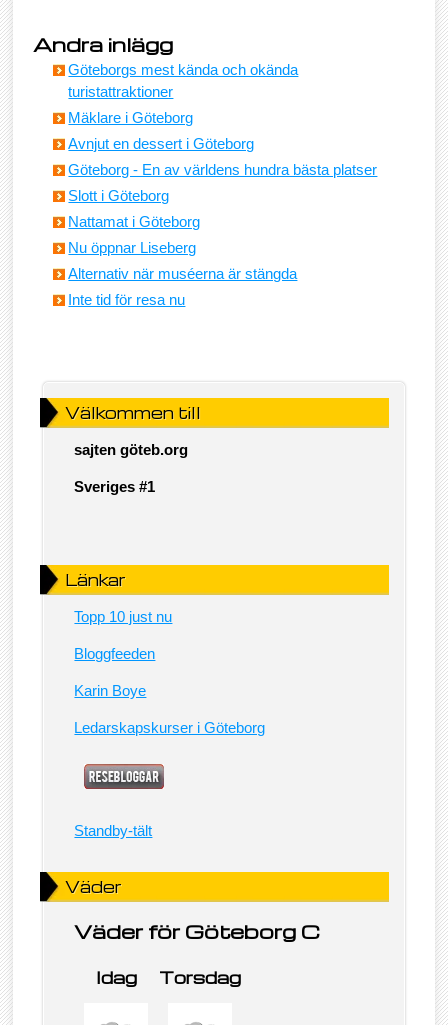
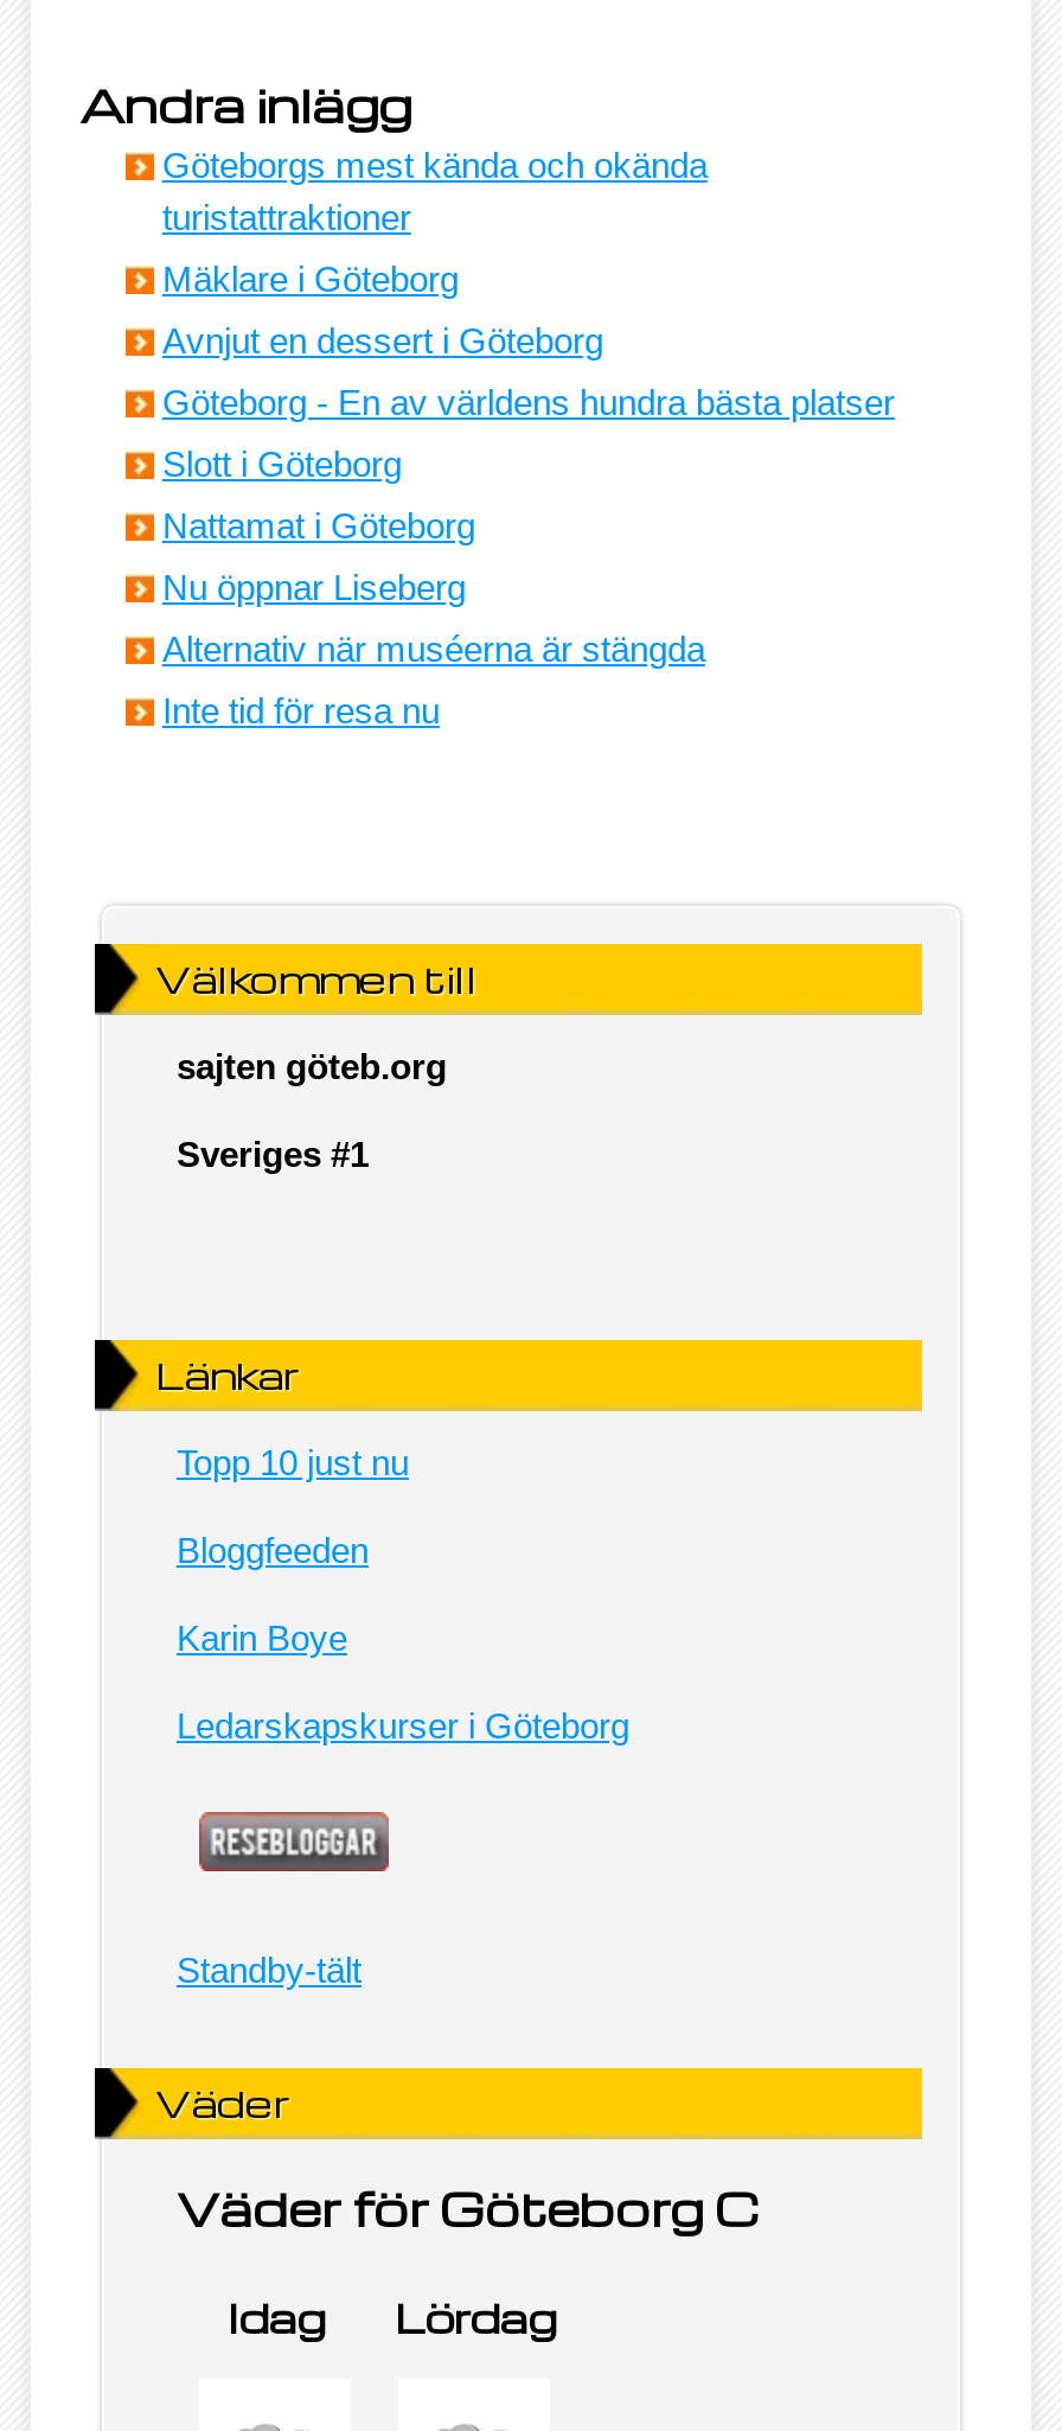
[159,966,241,988] Torsdag -> [394,2290,556,2343] Lördag

